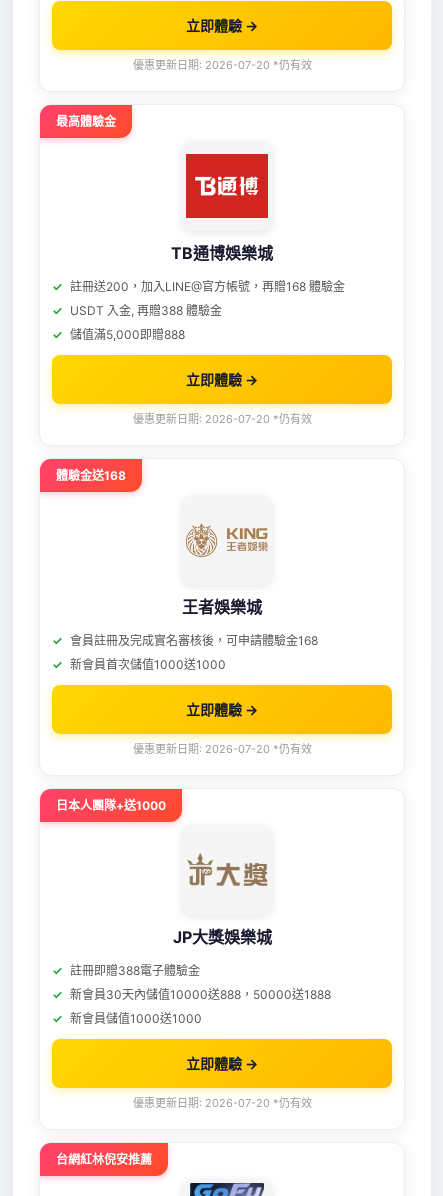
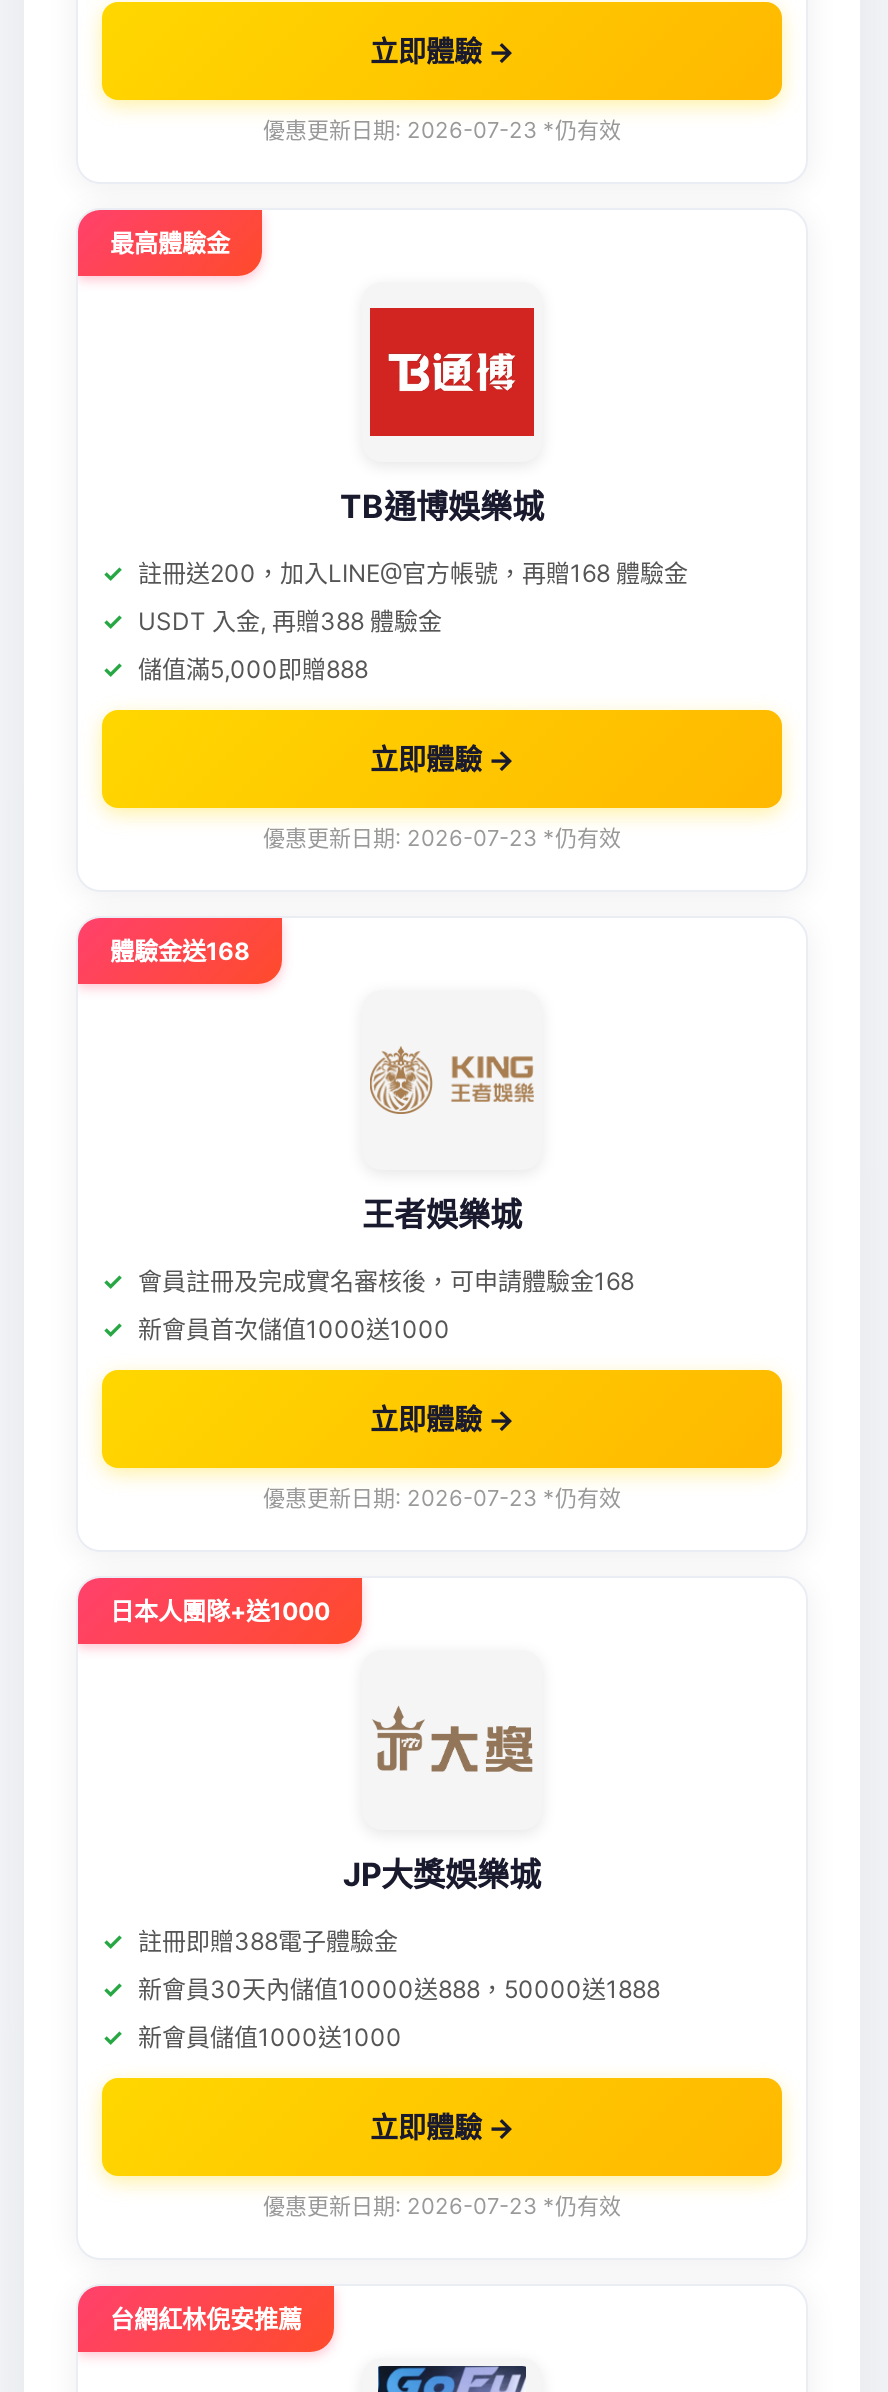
[132,58,311,72] 優惠更新日期: 2026-07-20 *仍有效 -> [263,116,621,144] 優惠更新日期: 2026-07-23 *仍有效
[132,412,311,426] 優惠更新日期: 2026-07-20 *仍有效 -> [263,824,621,852] 優惠更新日期: 2026-07-23 *仍有效
[132,742,311,756] 優惠更新日期: 2026-07-20 *仍有效 -> [263,1484,621,1512] 優惠更新日期: 2026-07-23 *仍有效
[132,1096,311,1110] 優惠更新日期: 2026-07-20 *仍有效 -> [263,2192,621,2220] 優惠更新日期: 2026-07-23 *仍有效

